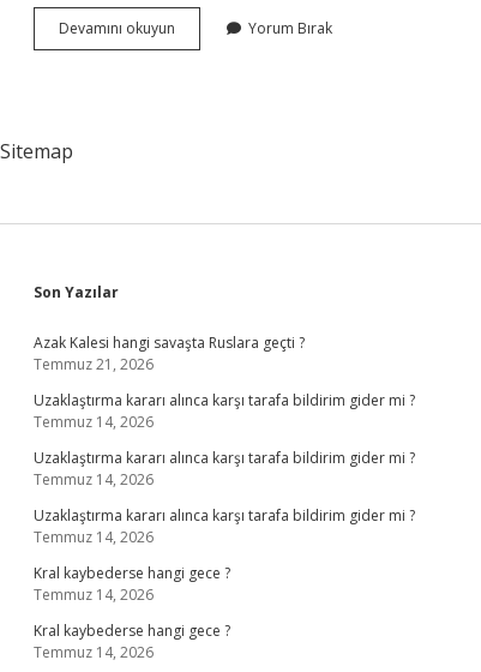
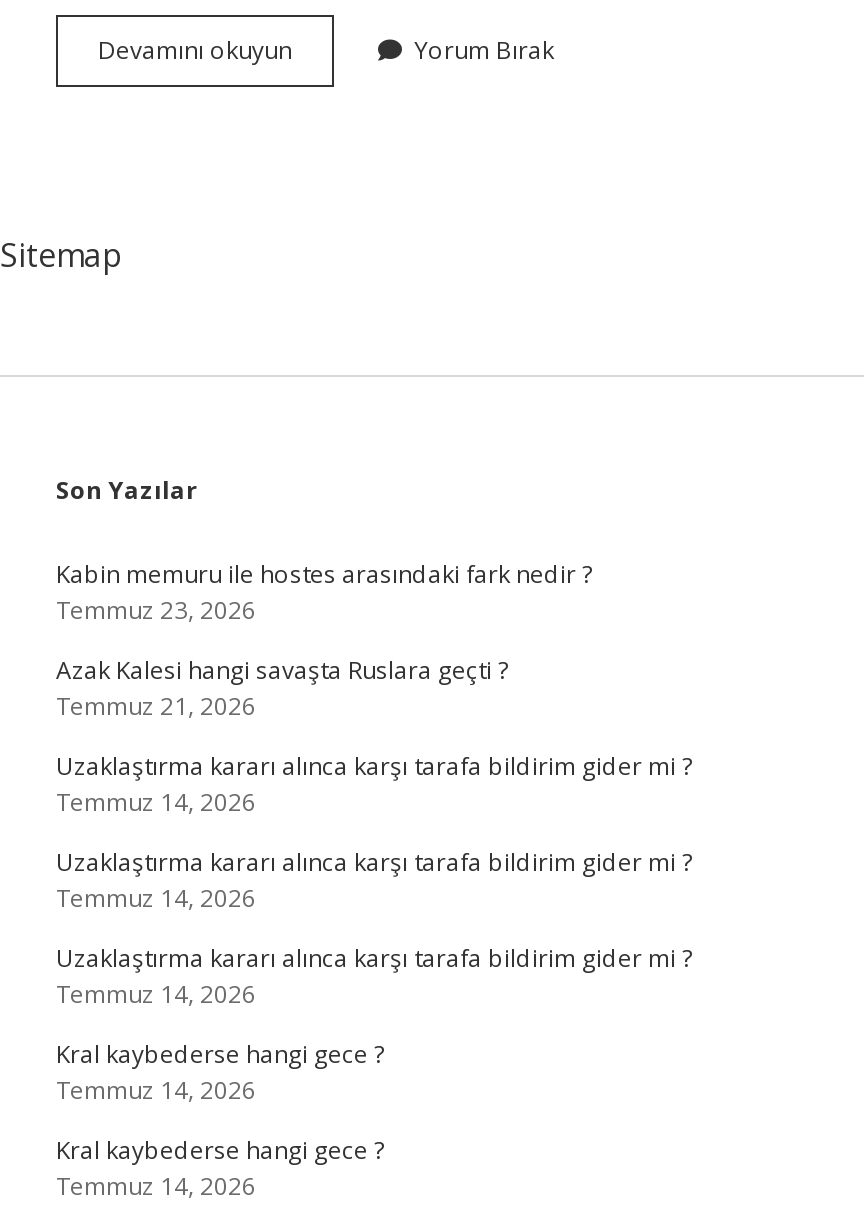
none -> [56,557,592,627] Kabin memuru ile hostes arasındaki fark nedir ? | Temmuz 23, 2026

